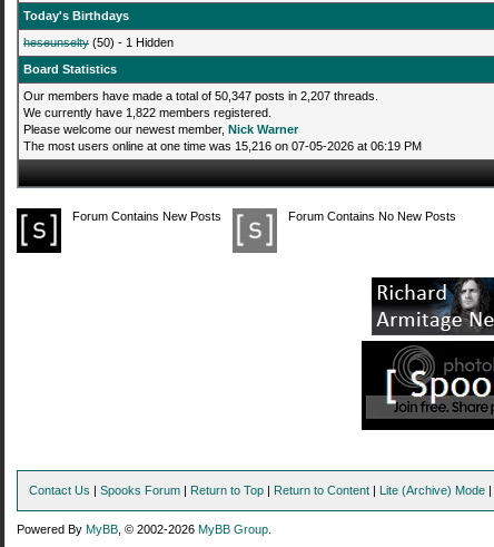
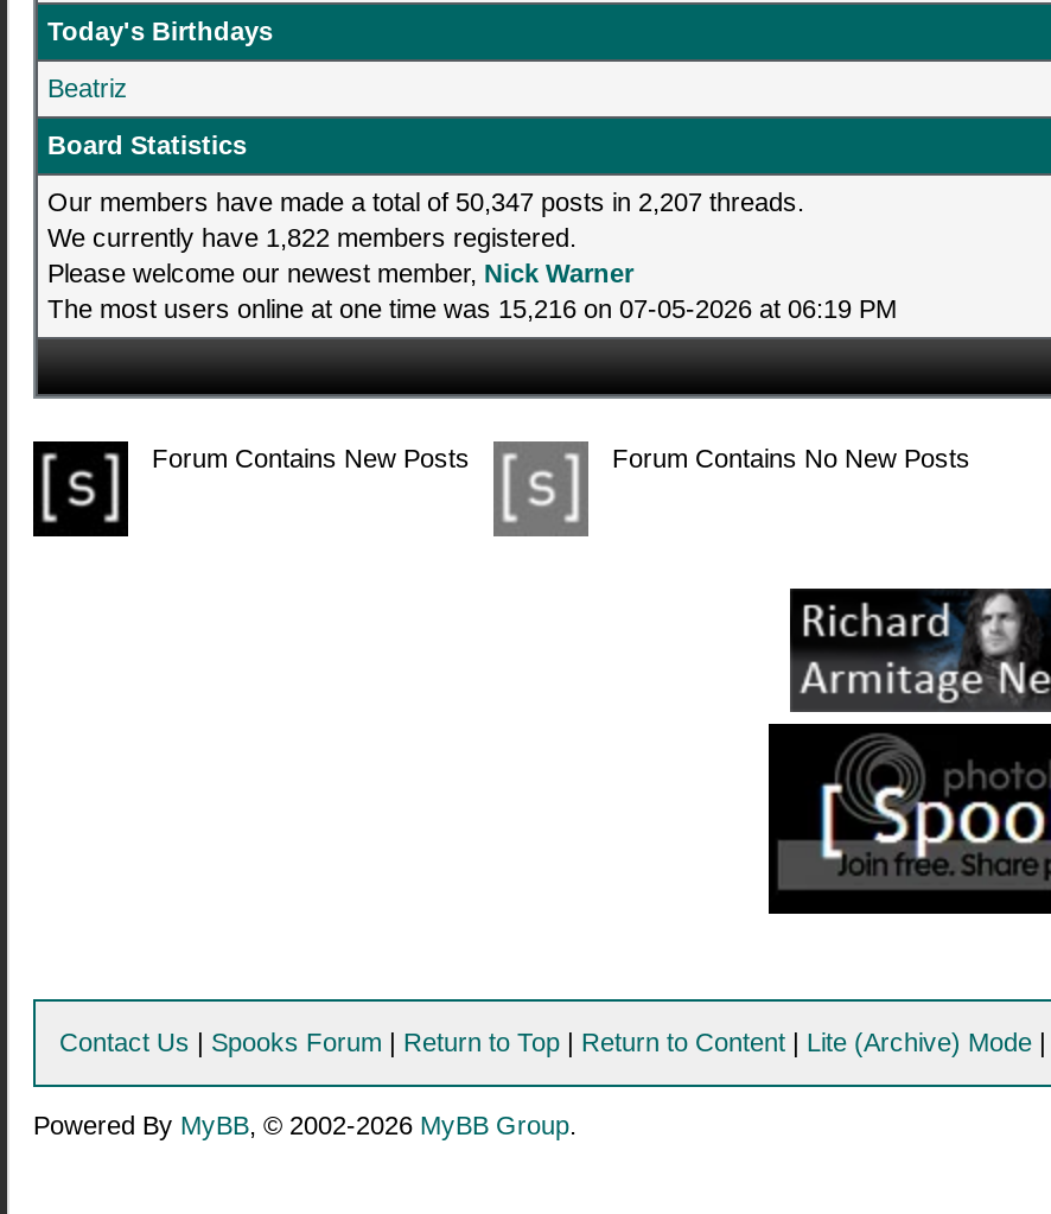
[23,36,174,49] heseunselty (50) - 1 Hidden -> [47,74,128,102] Beatriz

